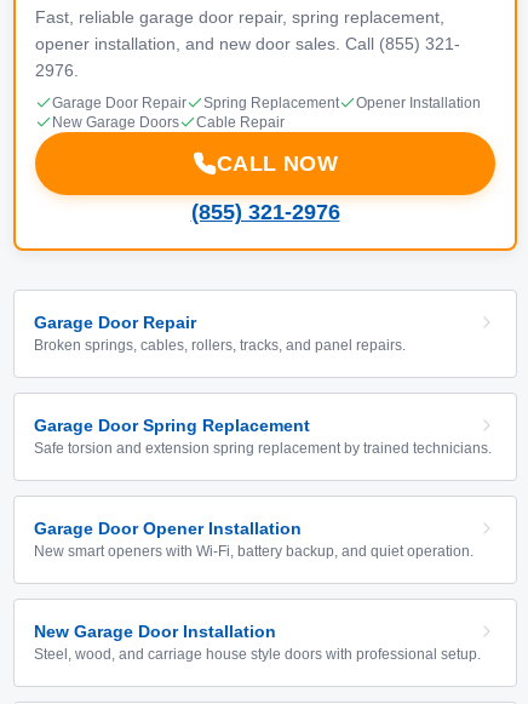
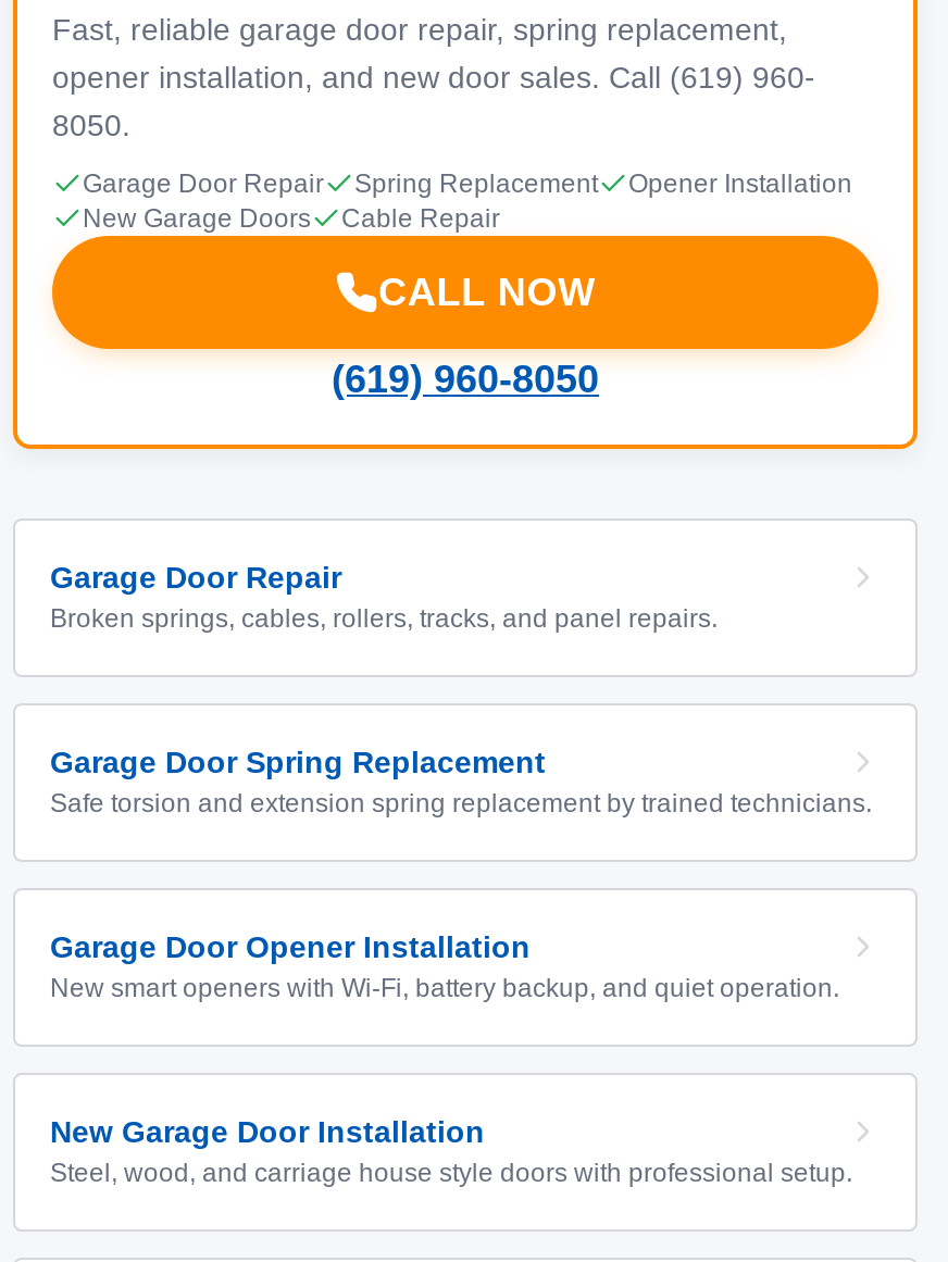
[35,34,460,53] opener installation, and new door sales. Call (855) 321- -> [52,60,815,95] opener installation, and new door sales. Call (619) 960-
[35,61,79,80] 2976. -> [52,108,130,142] 8050.
[191,200,340,224] (855) 321-2976 -> [332,358,599,401] (619) 960-8050

